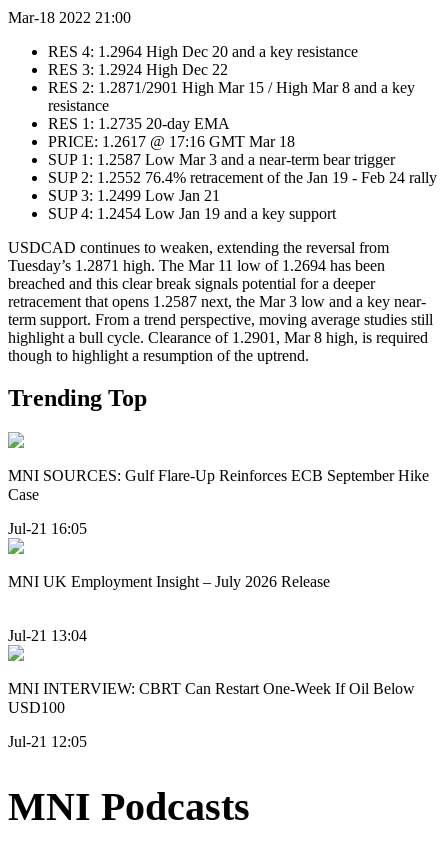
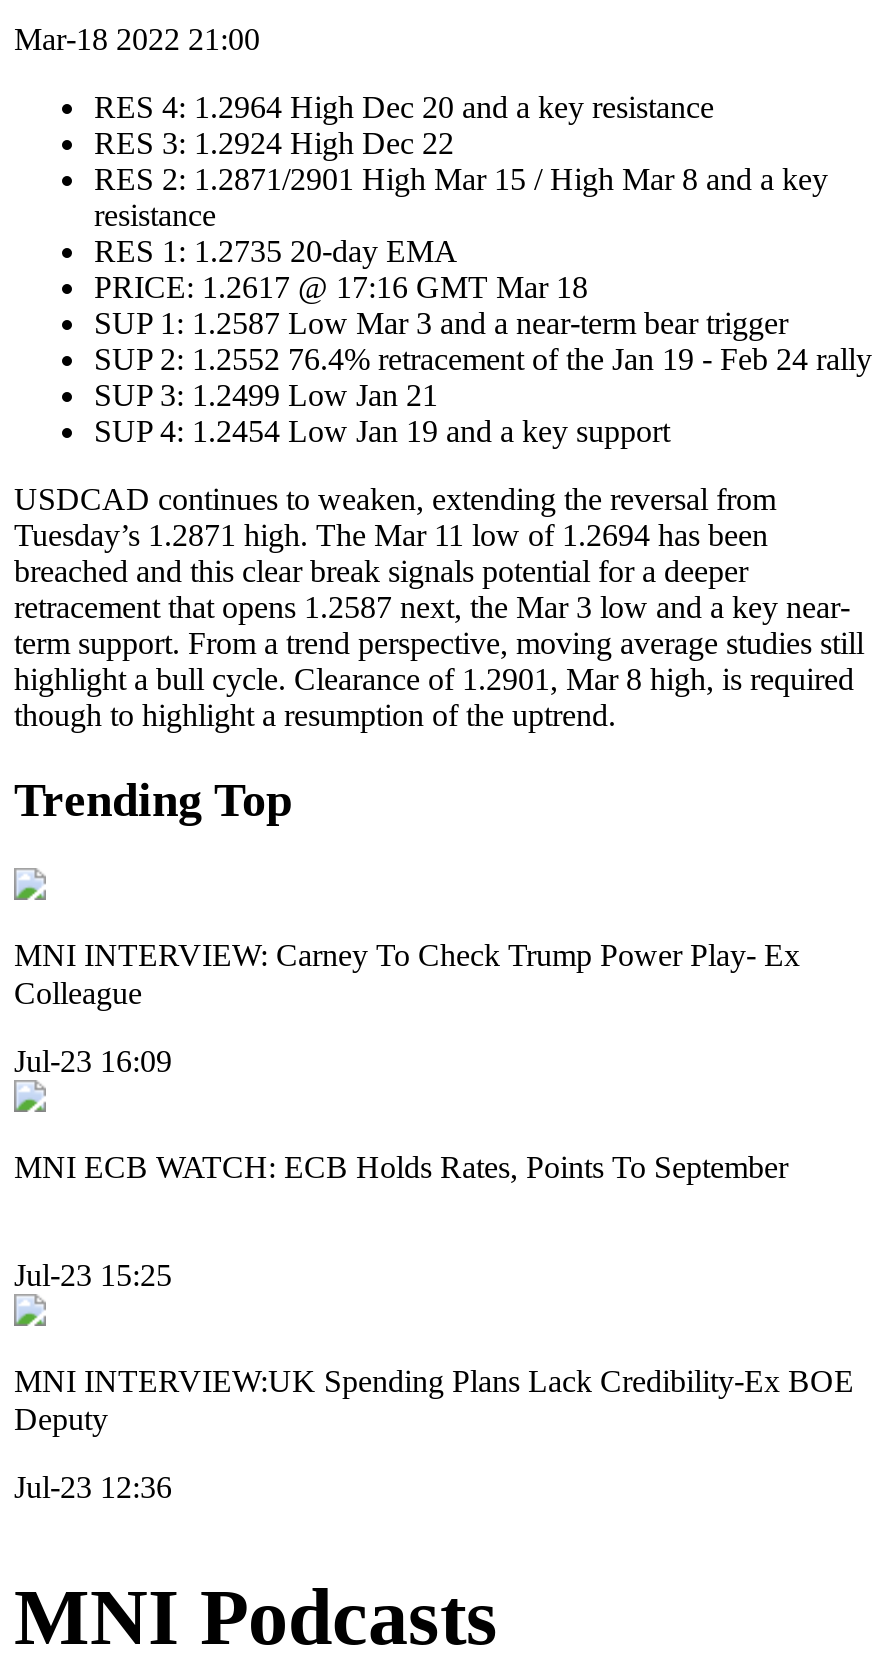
[8,467,429,503] MNI SOURCES: Gulf Flare-Up Reinforces ECB September Hike | Case -> [14,938,800,1010] MNI INTERVIEW: Carney To Check Trump Power Play- Ex | Colleague
[8,520,87,537] Jul-21 16:05 -> [14,1044,172,1078] Jul-23 16:09
[8,573,330,590] MNI UK Employment Insight – July 2026 Release -> [14,1150,788,1184] MNI ECB WATCH: ECB Holds Rates, Points To September
[8,627,87,644] Jul-21 13:04 -> [14,1257,172,1291] Jul-23 15:25
[8,680,415,716] MNI INTERVIEW: CBRT Can Restart One-Week If Oil Below | USD100 -> [14,1363,854,1435] MNI INTERVIEW:UK Spending Plans Lack Credibility-Ex BOE | Deputy
[8,733,87,750] Jul-21 12:05 -> [14,1470,172,1504] Jul-23 12:36

